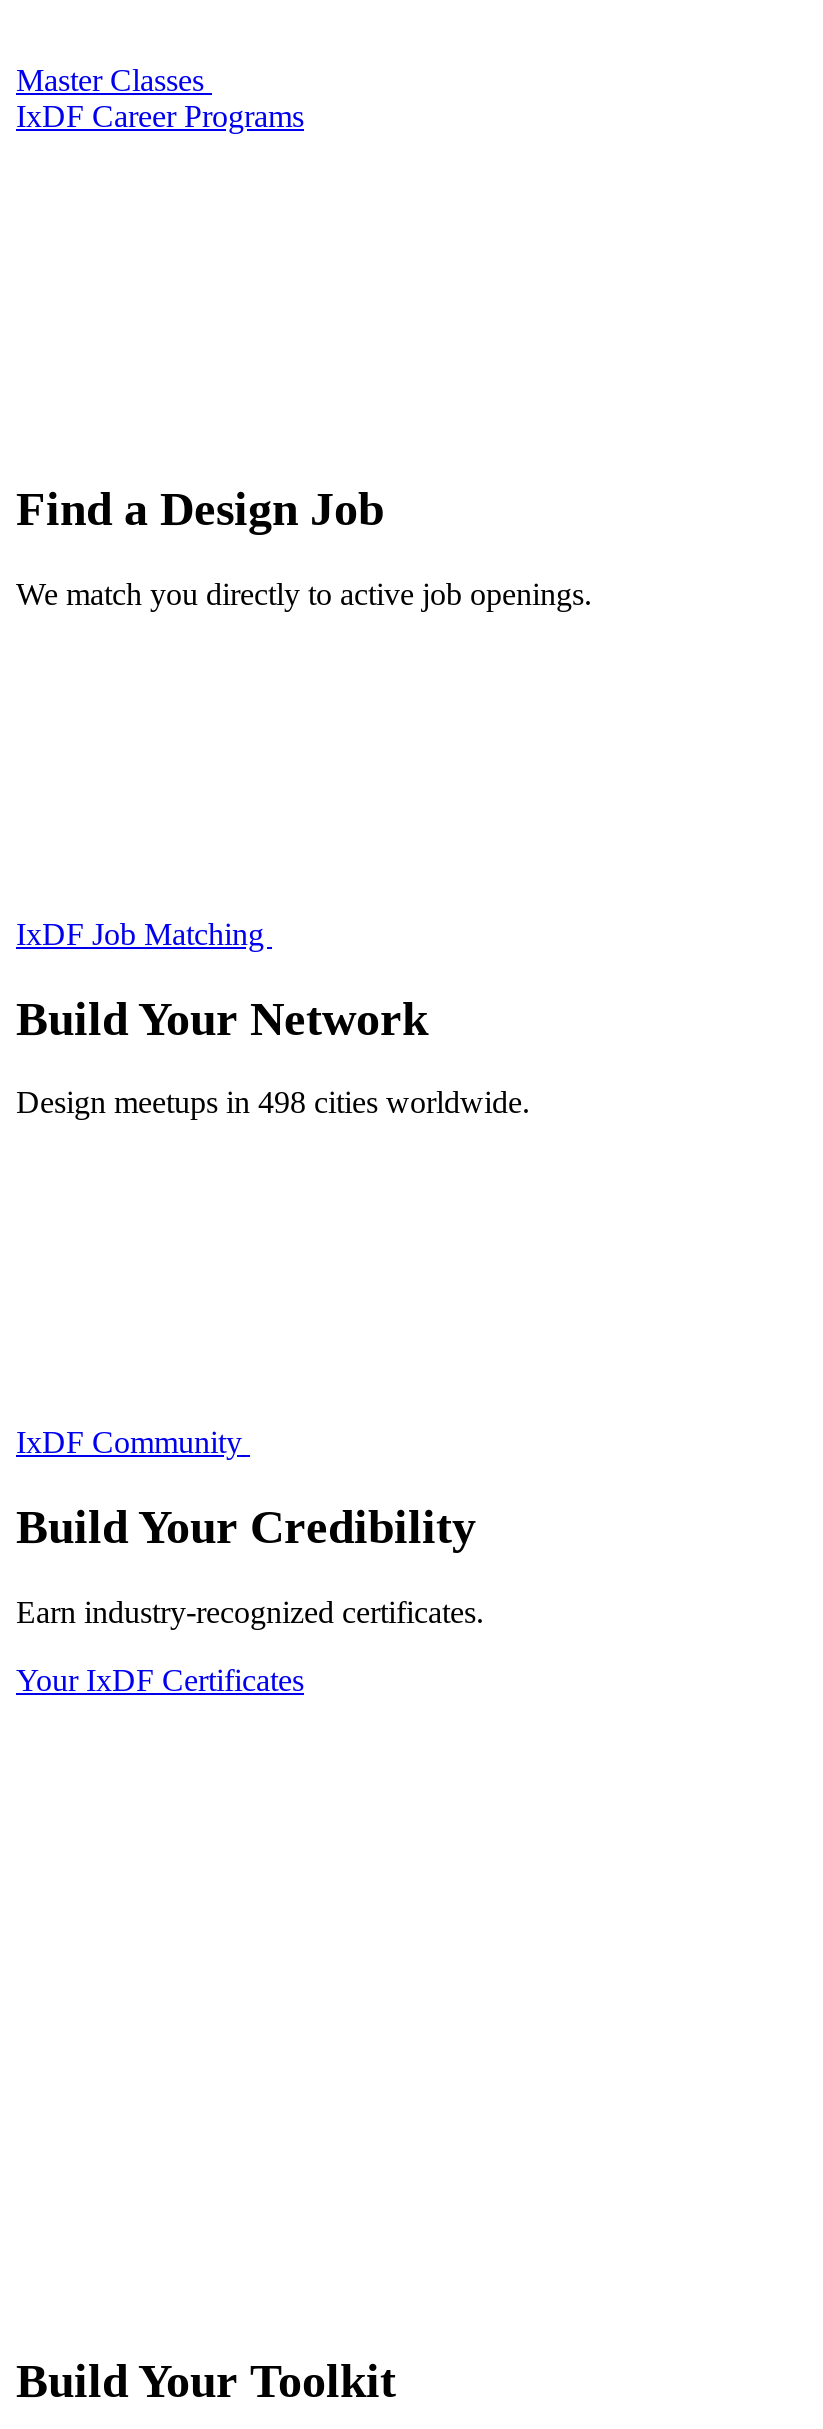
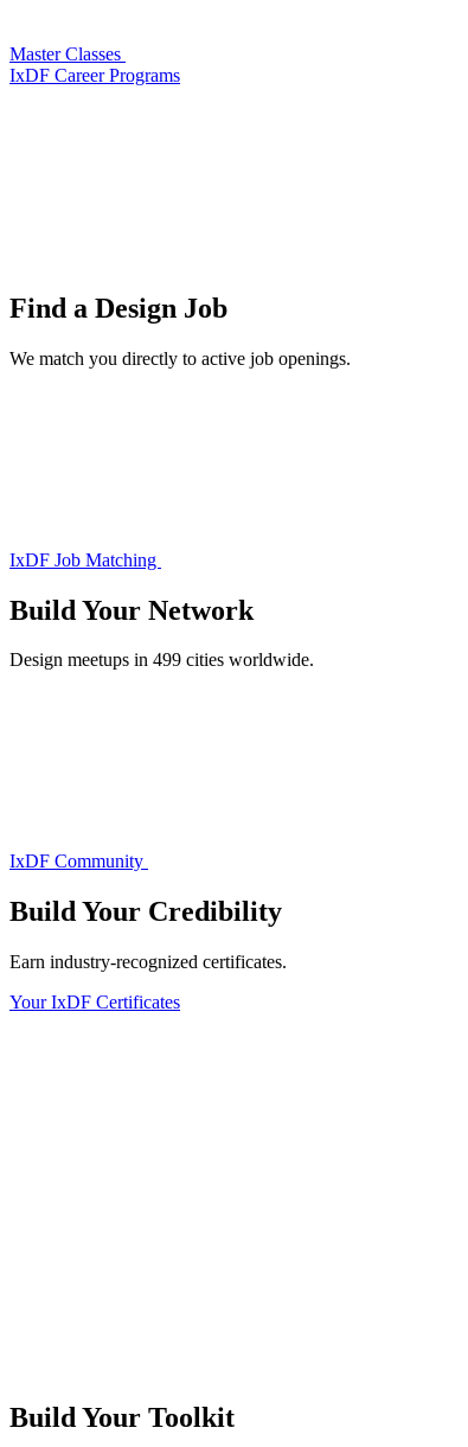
[16,1086,530,1120] Design meetups in 498 cities worldwide. -> [9,650,314,670] Design meetups in 499 cities worldwide.

